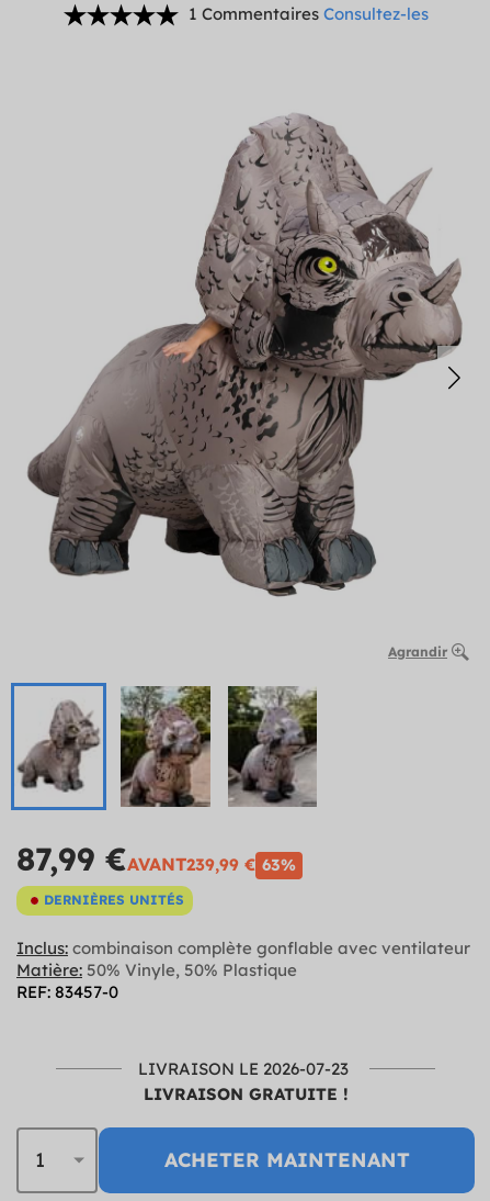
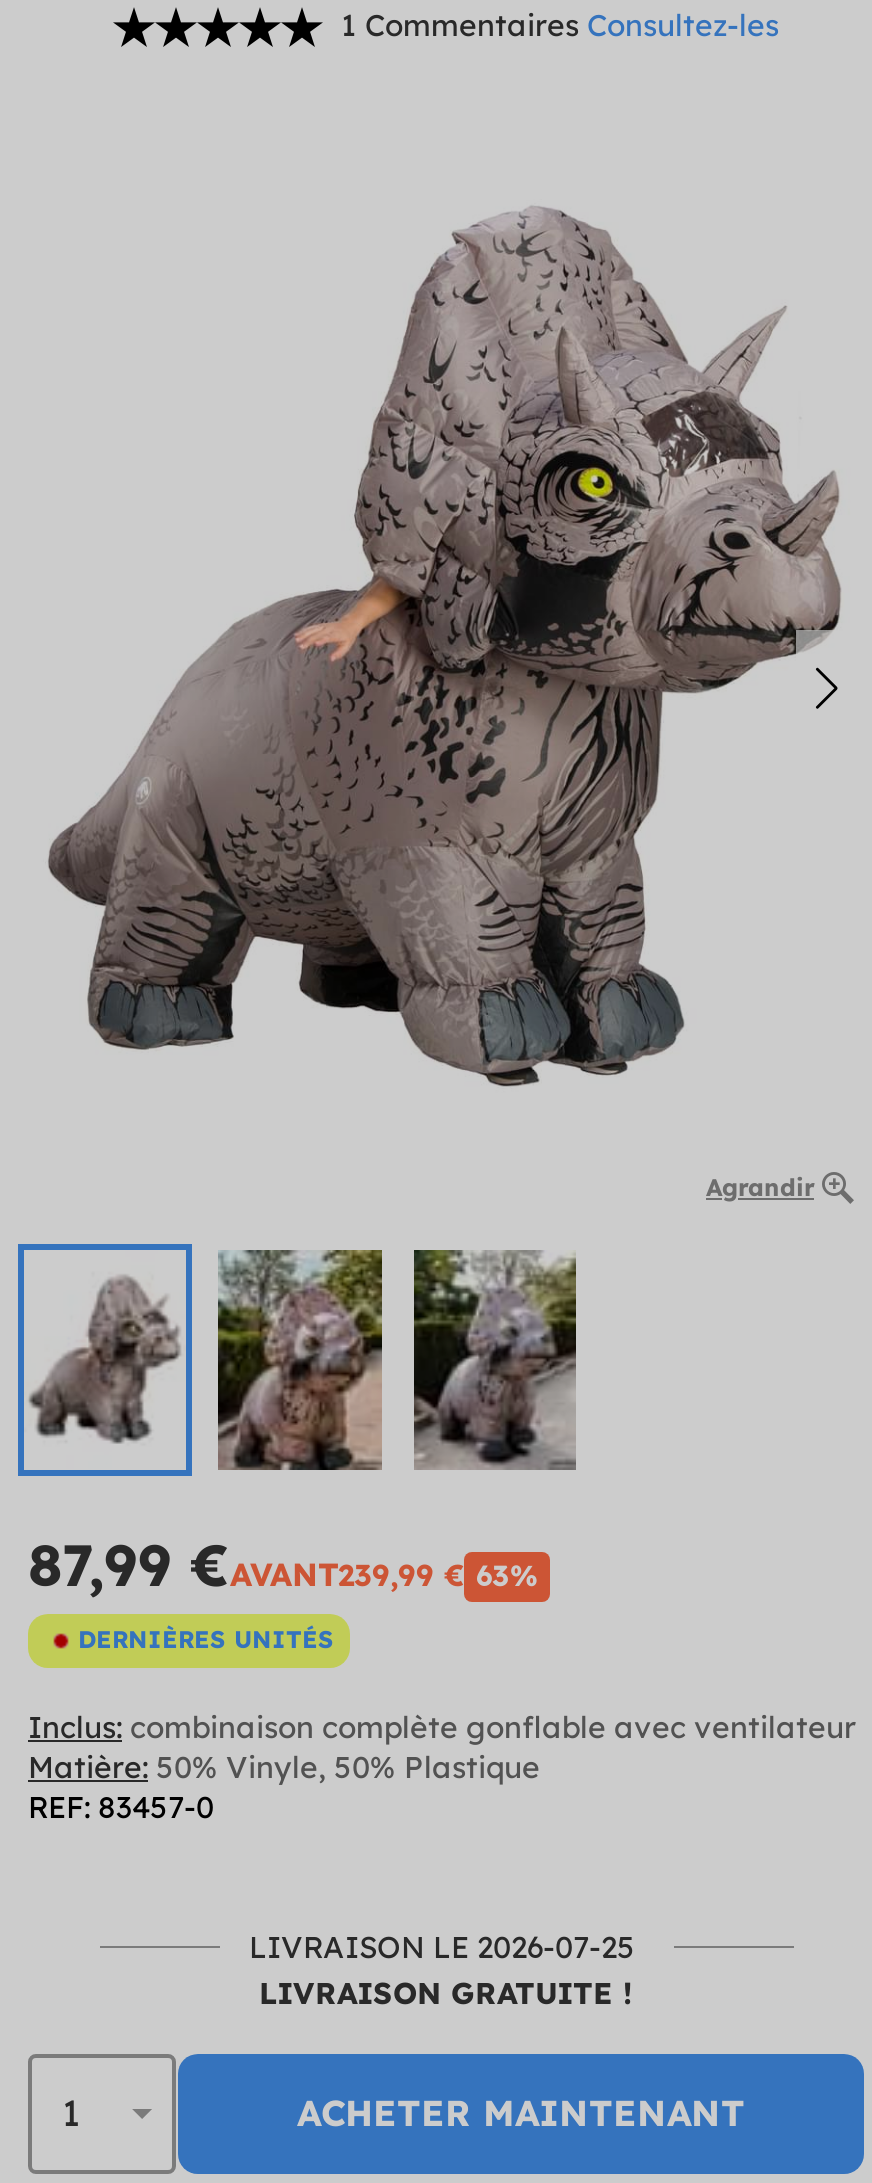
[138,1058,349,1079] LIVRAISON LE 2026-07-23 -> [249,1927,635,1965] LIVRAISON LE 2026-07-25

